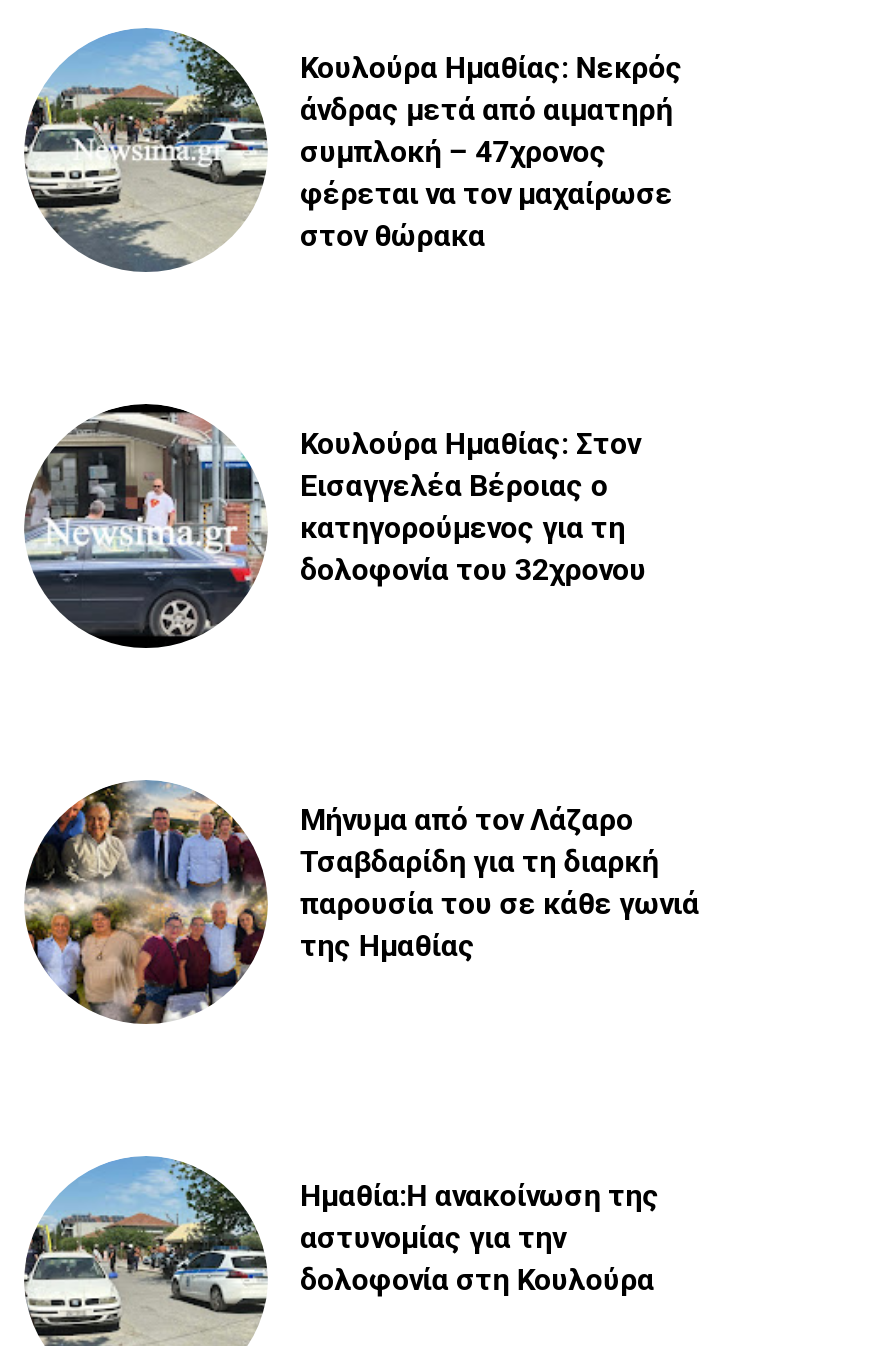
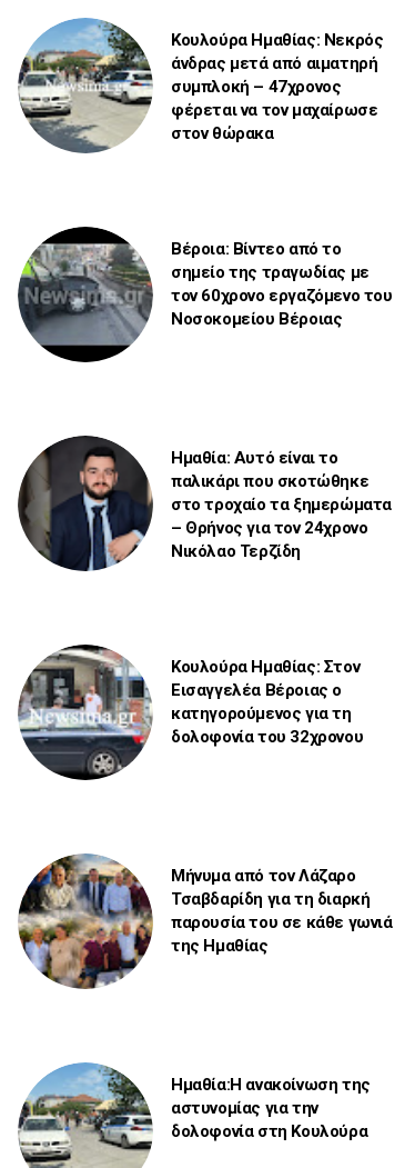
none -> [18,230,392,357] [image] | Βέροια: Βίντεο από το | σημείο της τραγωδίας με | τον 60χρονο εργαζόμενο του | Νοσοκομείου Βέροιας
none -> [18,436,392,570] [image] | Ημαθία: Αυτό είναι το | παλικάρι που σκοτώθηκε | στο τροχαίο τα ξημερώματα | – Θρήνος για τον 24χρονο | Νικόλαο Τερζίδη

